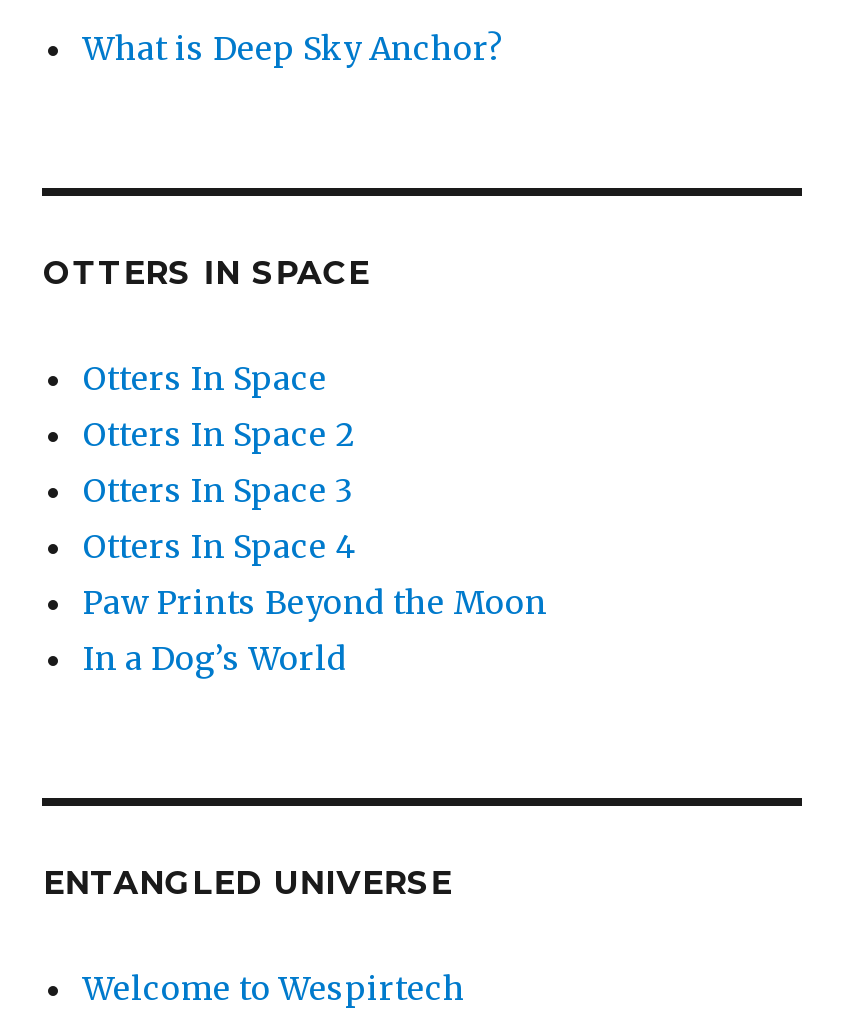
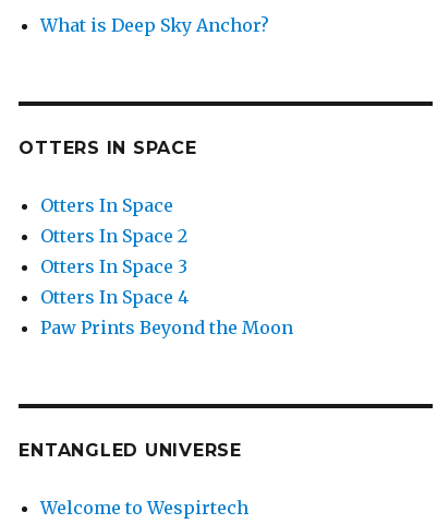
[83,639,347,679] In a Dog’s World -> none

